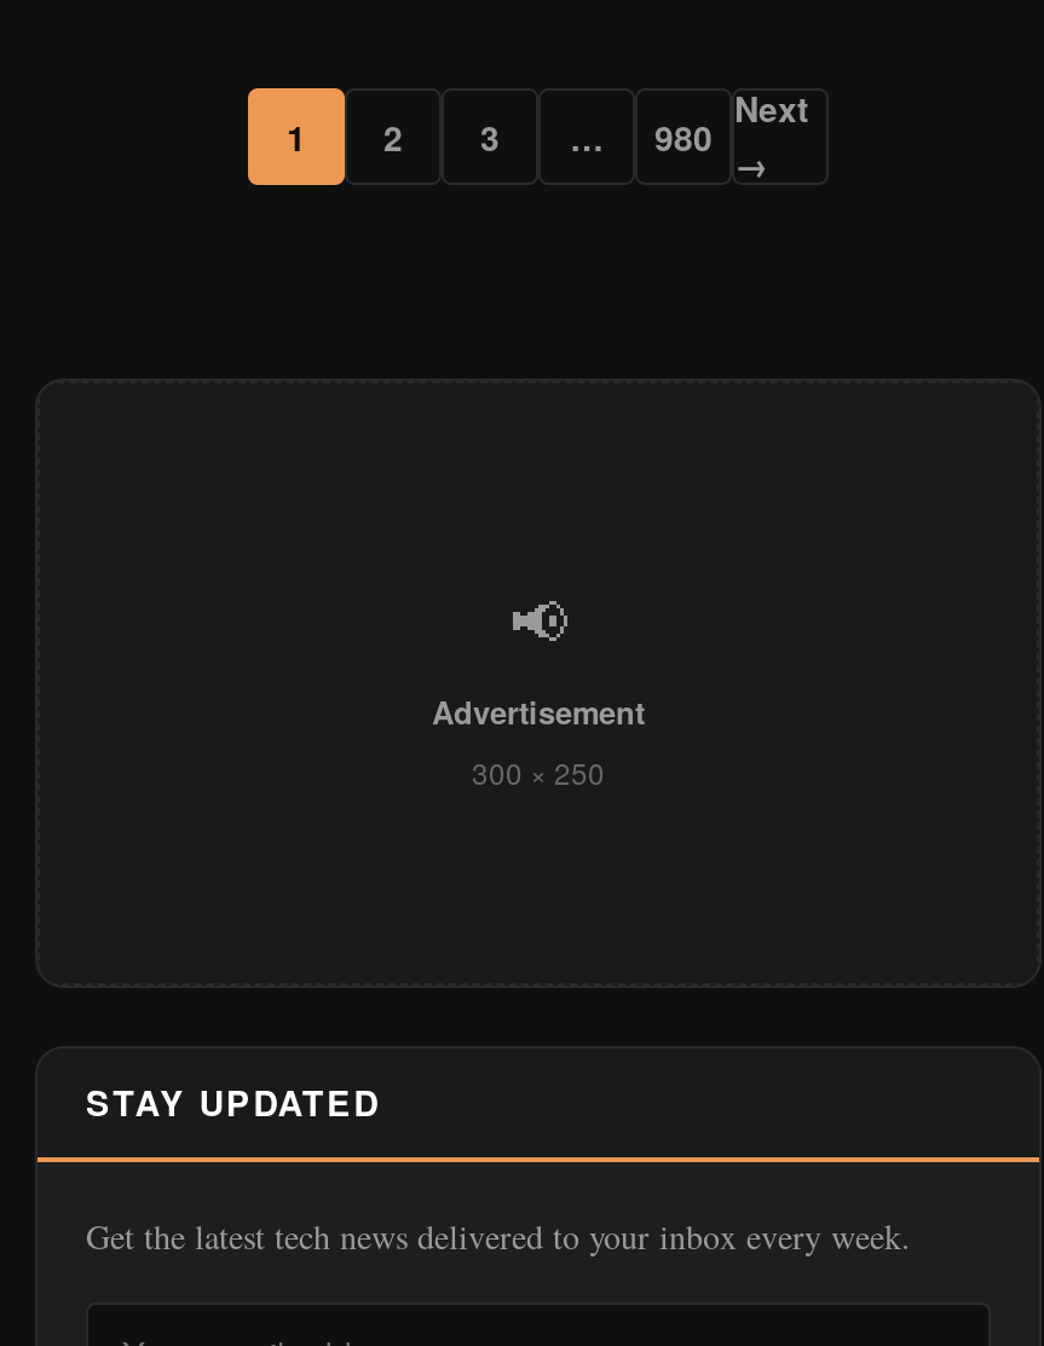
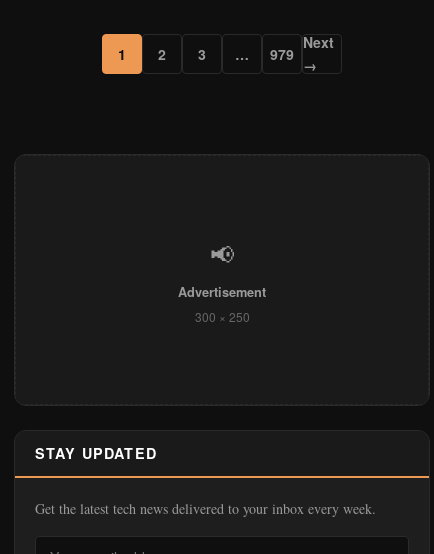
[654,111,713,160] 980 -> [270,43,294,63] 979

